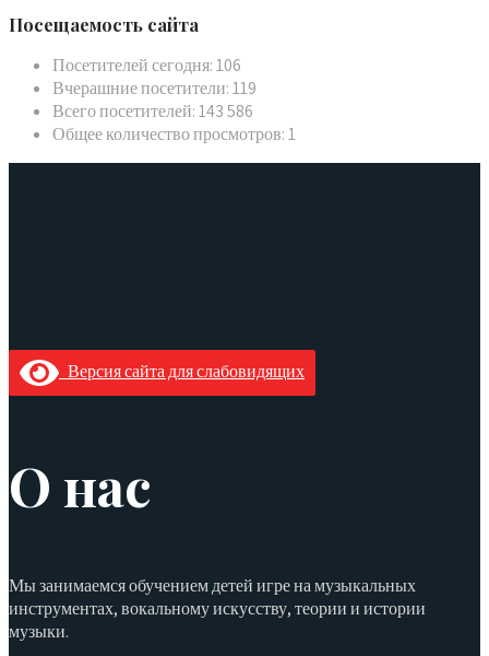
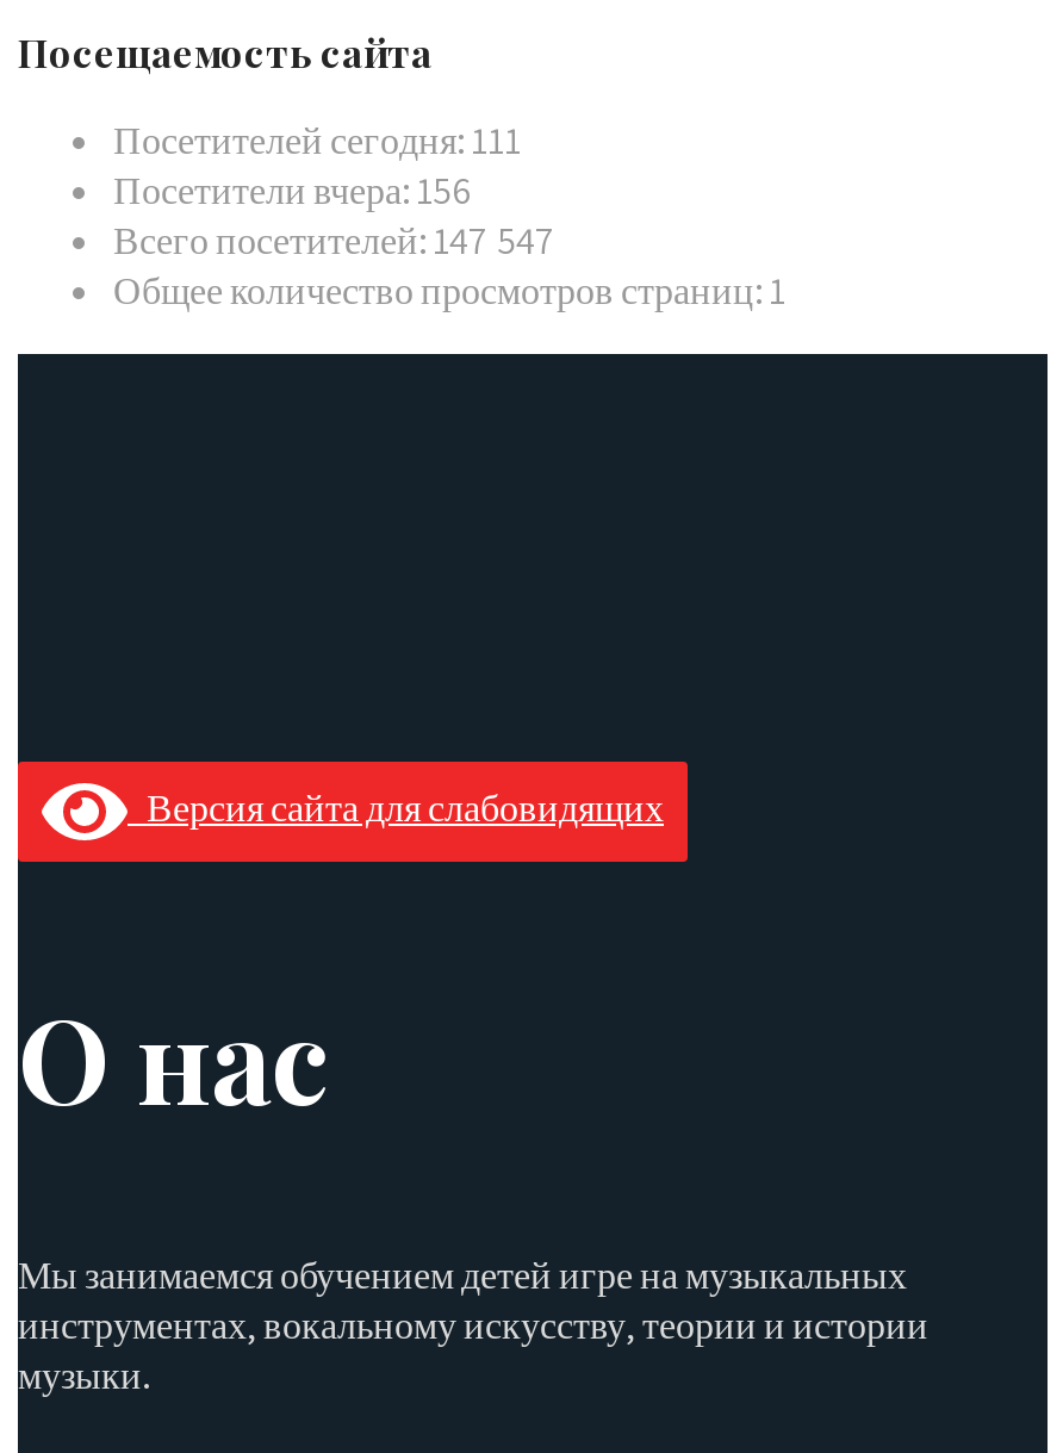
[52,53,296,145] Посетителей сегодня: 106 | Вчерашние посетители: 119 | Всего посетителей: 143 586 | Общее количество просмотров: 1 -> [113,115,785,315] Посетителей сегодня: 111 | Посетители вчера: 156 | Всего посетителей: 147 547 | Общее количество просмотров страниц: 1

